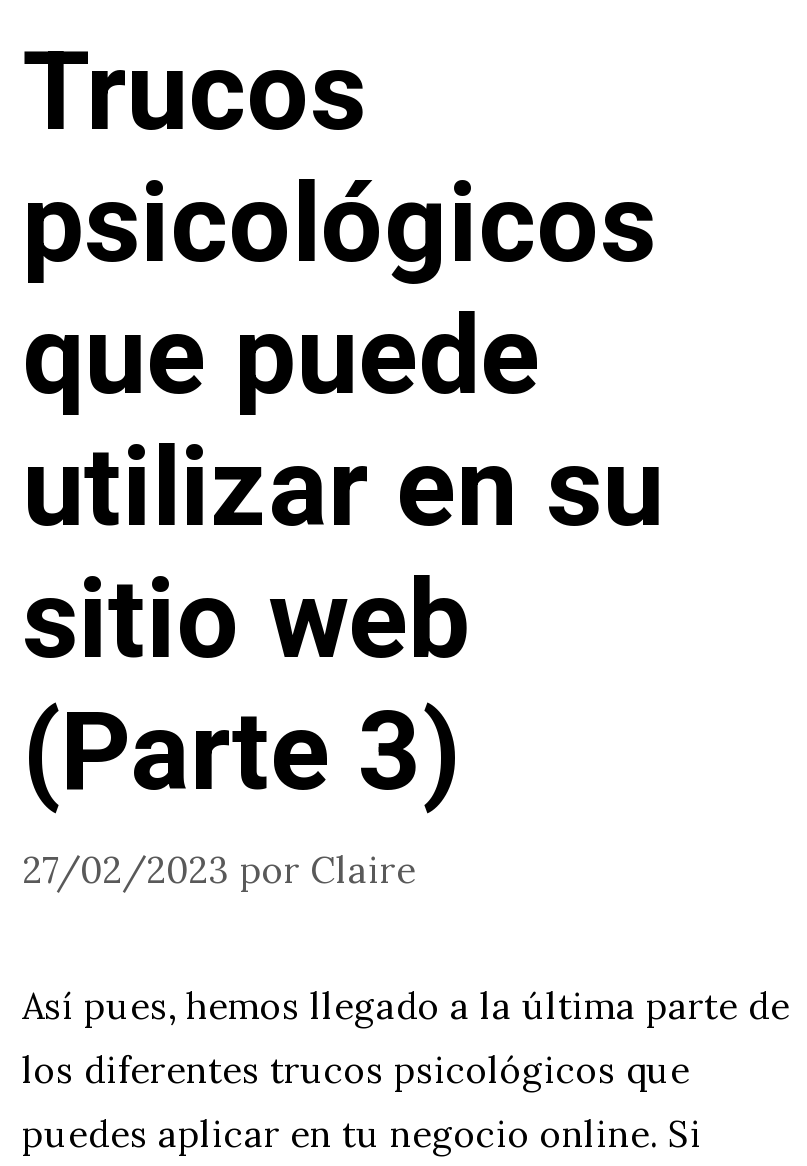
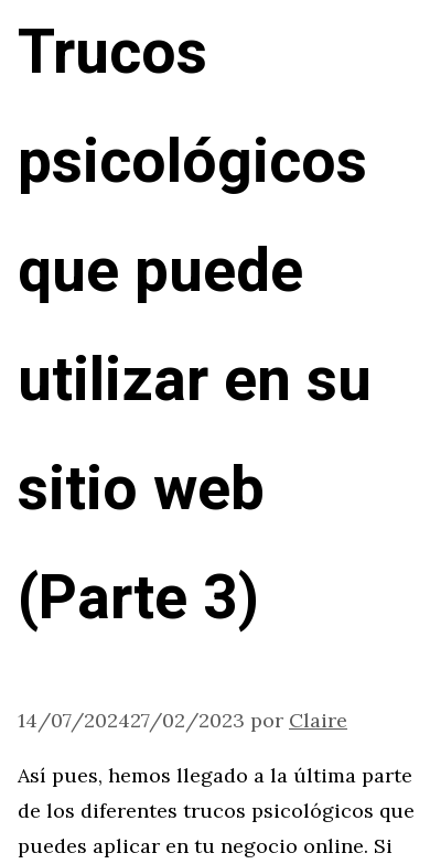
[22,847,416,893] 27/02/2023 por Claire -> [18,708,347,733] 14/07/202427/02/2023 por Claire

